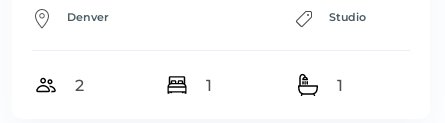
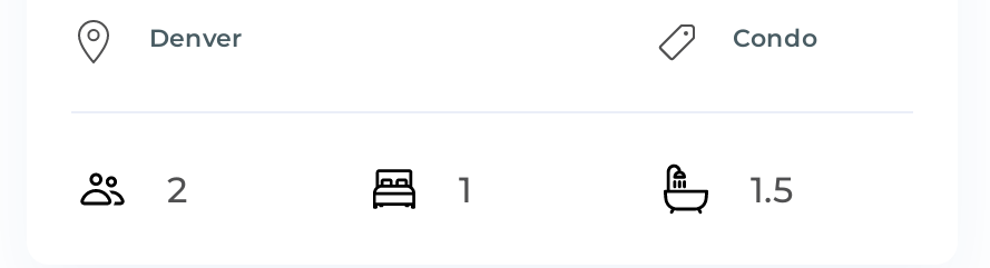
[329,10,366,24] Studio -> [733,23,817,54] Condo
[337,76,343,95] 1 -> [751,168,793,211] 1.5

